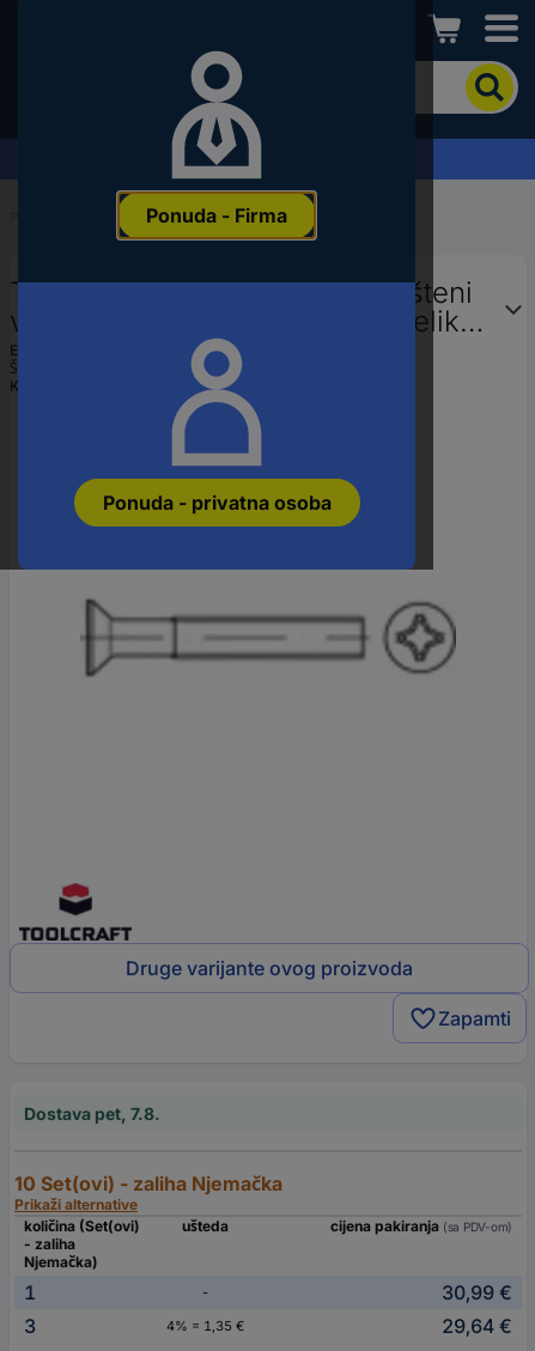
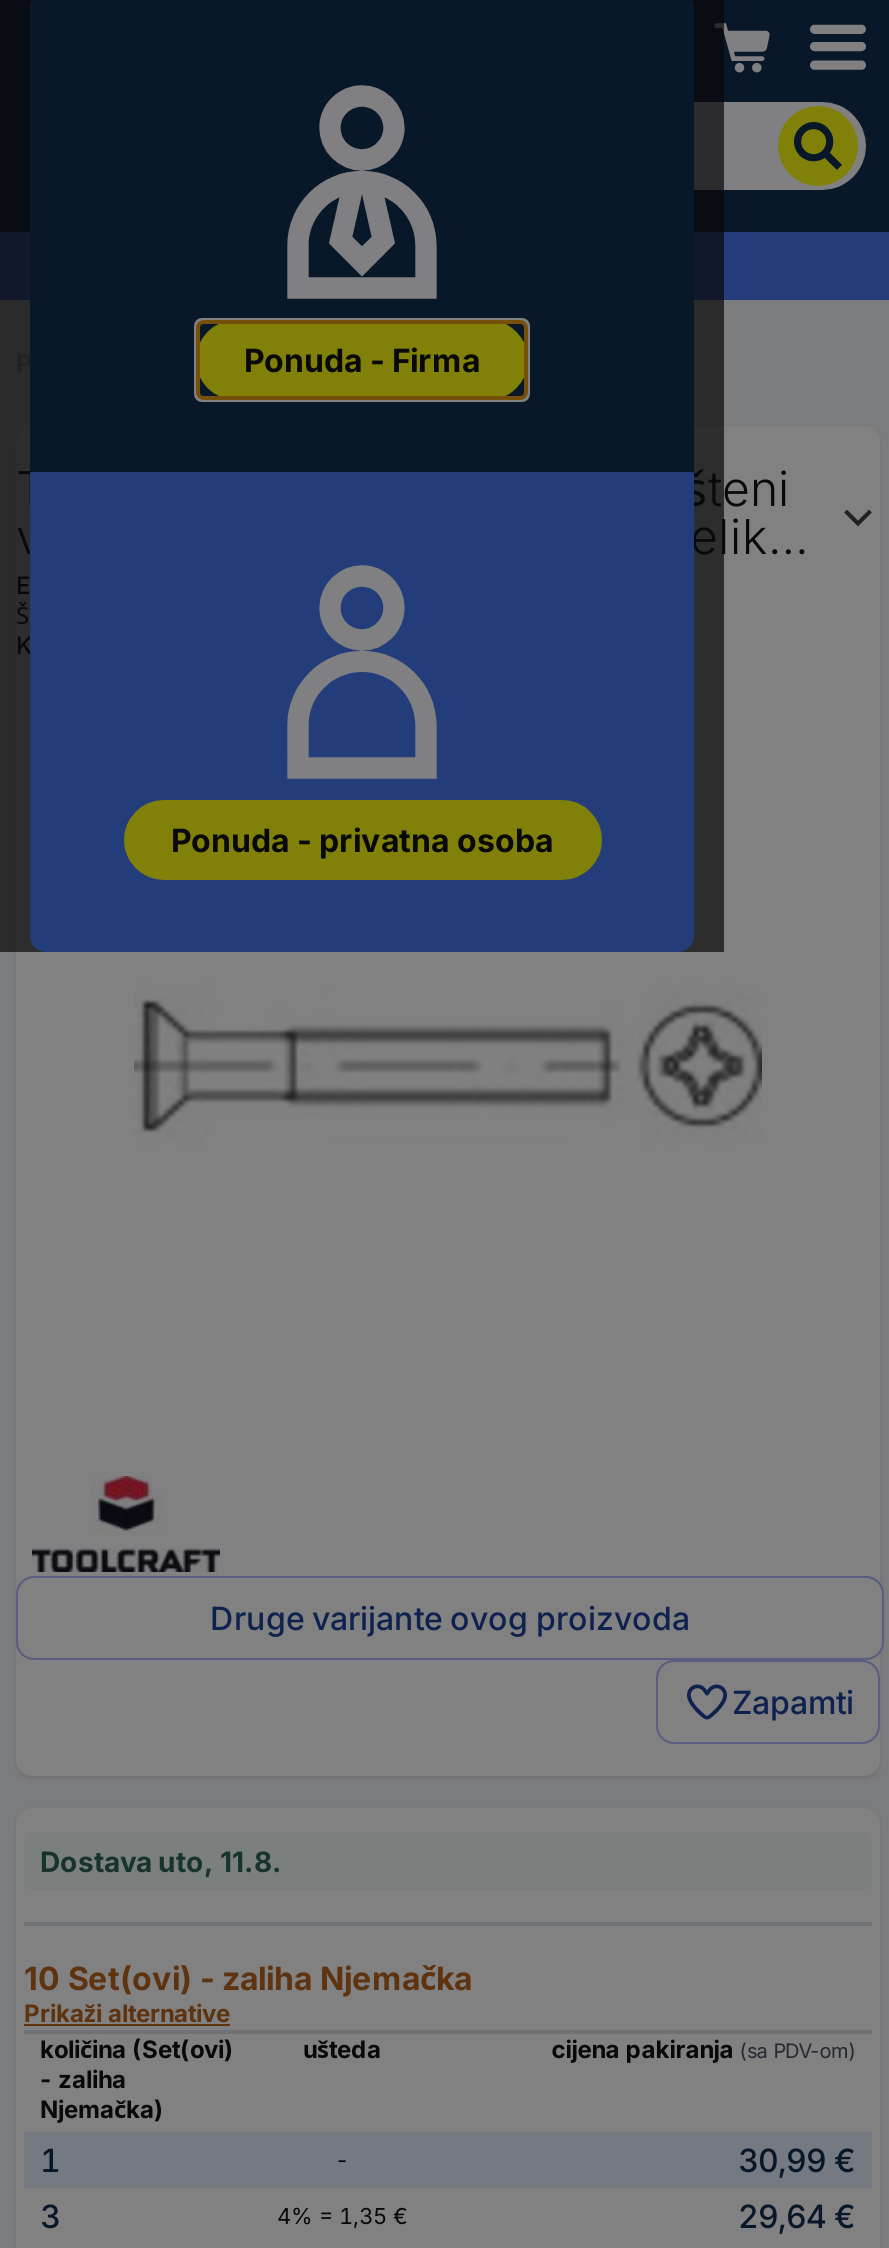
[24,1104,160,1124] Dostava pet, 7.8. -> [40,1845,282,1879] Dostava uto, 11.8.

